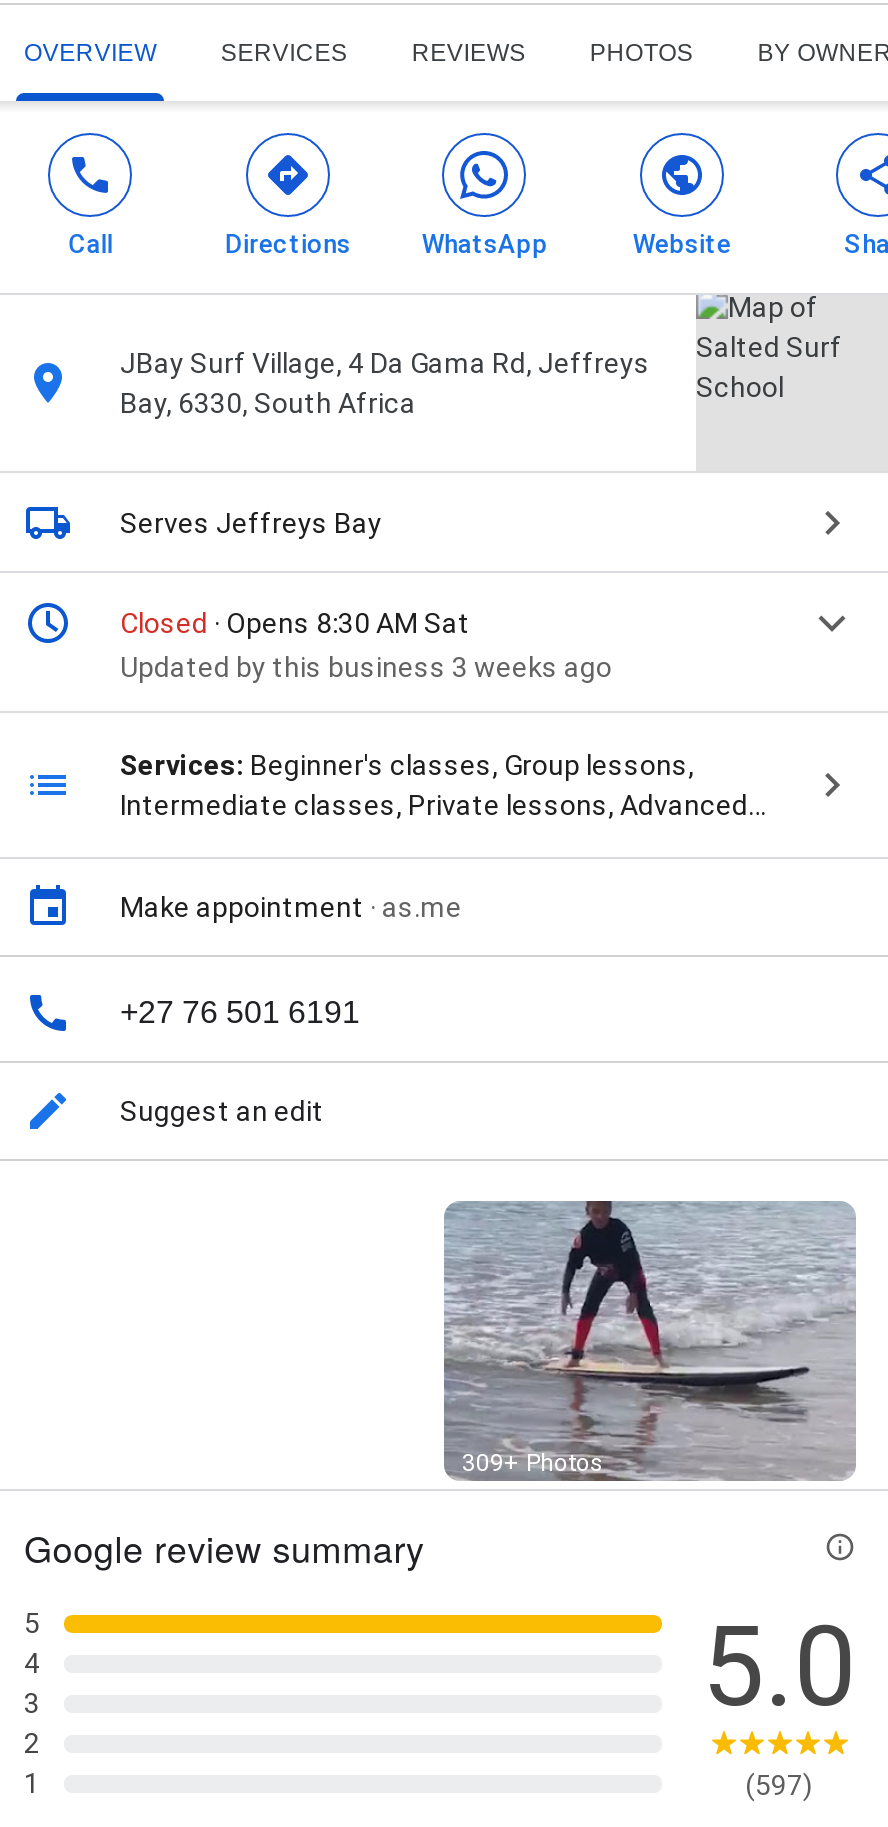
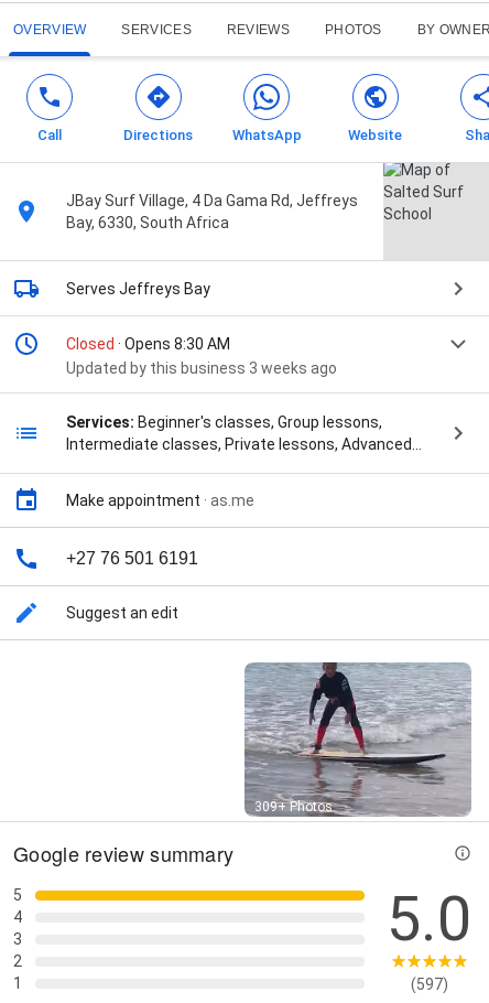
[120,607,470,639] Closed · Opens 8:30 AM Sat -> [66,335,230,353] Closed · Opens 8:30 AM

